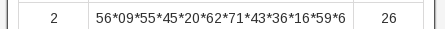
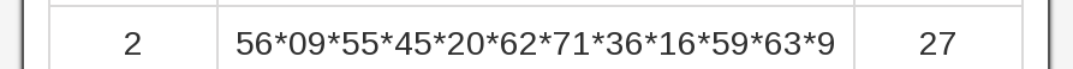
[96,10,346,26] 56*09*55*45*20*62*71*43*36*16*59*6 -> [236,24,836,62] 56*09*55*45*20*62*71*36*16*59*63*9
[380,10,396,26] 26 -> [919,24,958,62] 27

